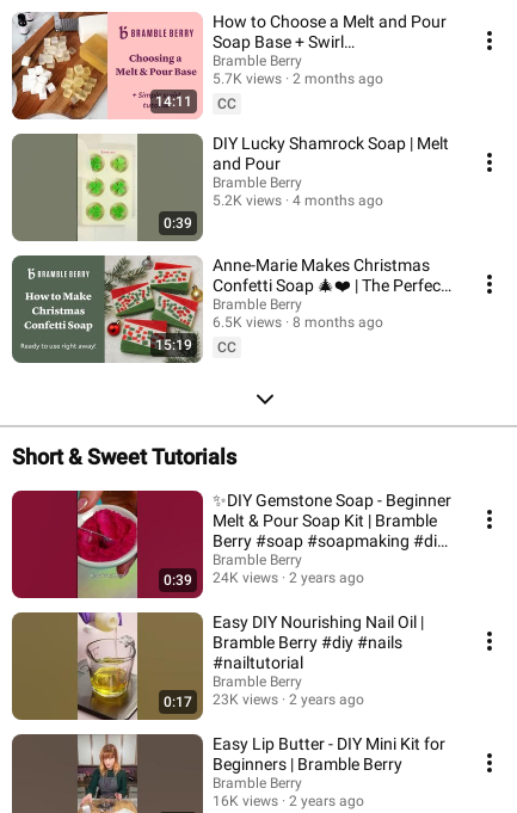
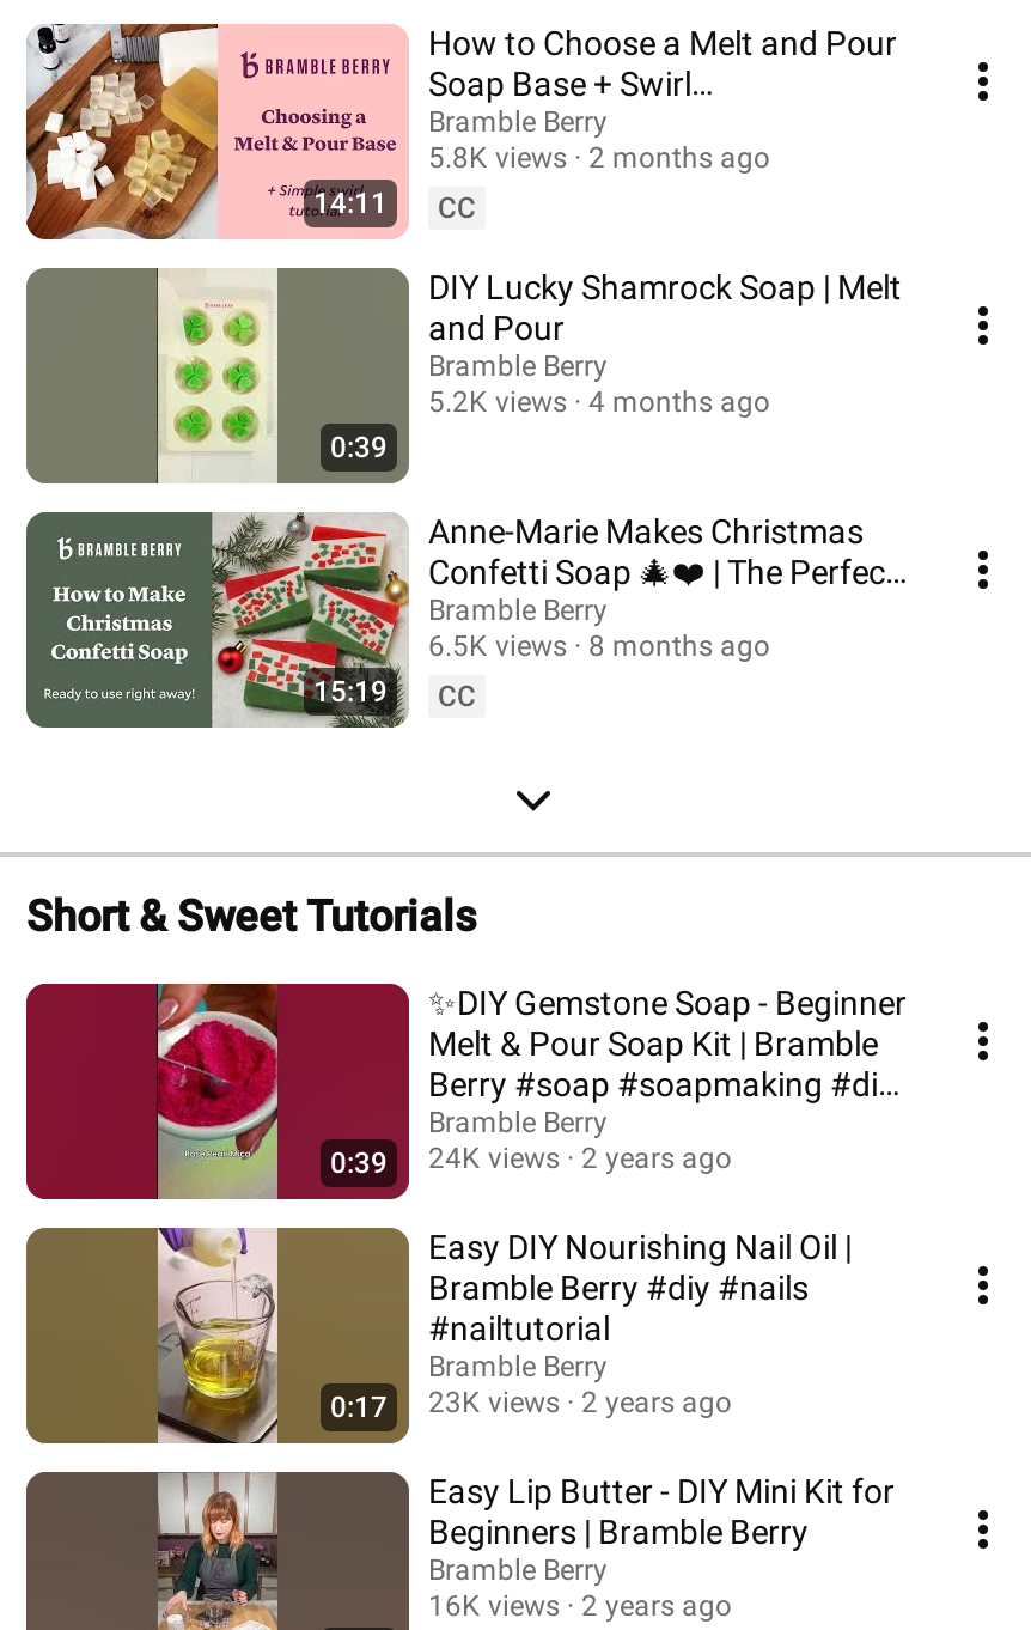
[213,70,383,87] 5.7K views 2 months ago -> [428,140,770,174] 5.8K views 2 months ago

